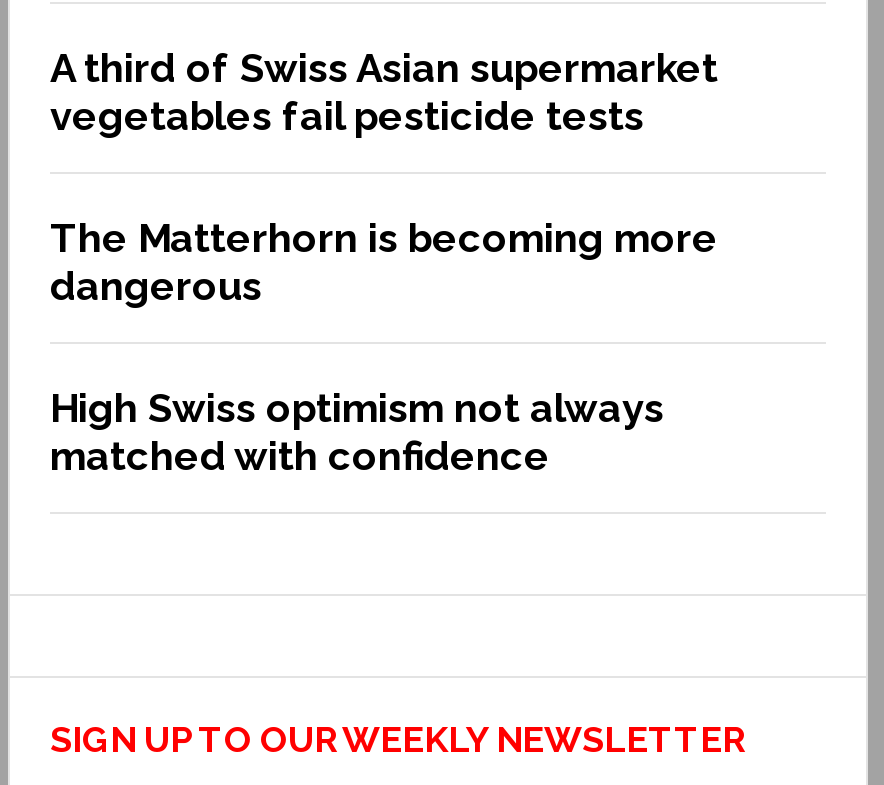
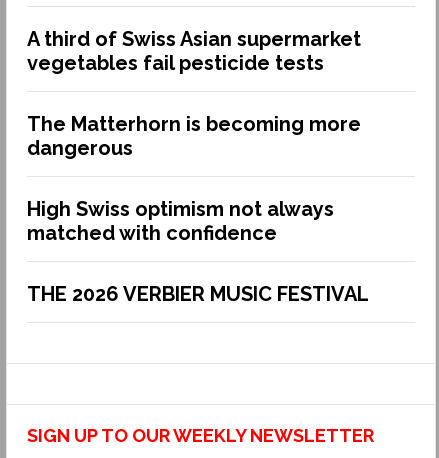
none -> [27,282,369,306] THE 2026 VERBIER MUSIC FESTIVAL

